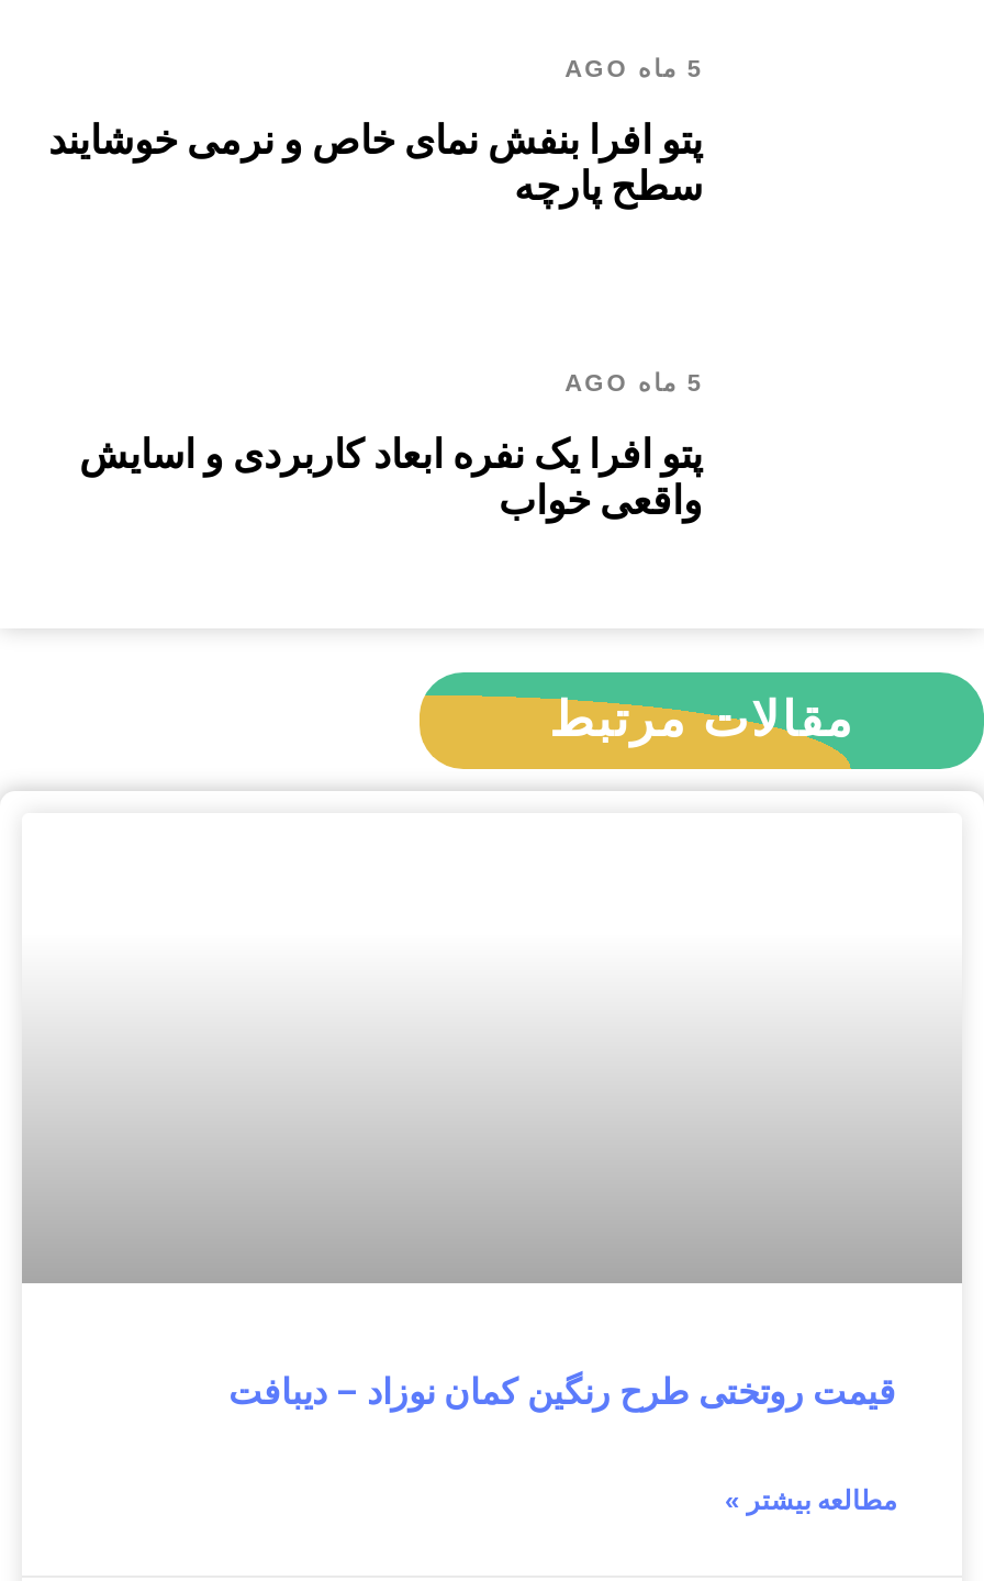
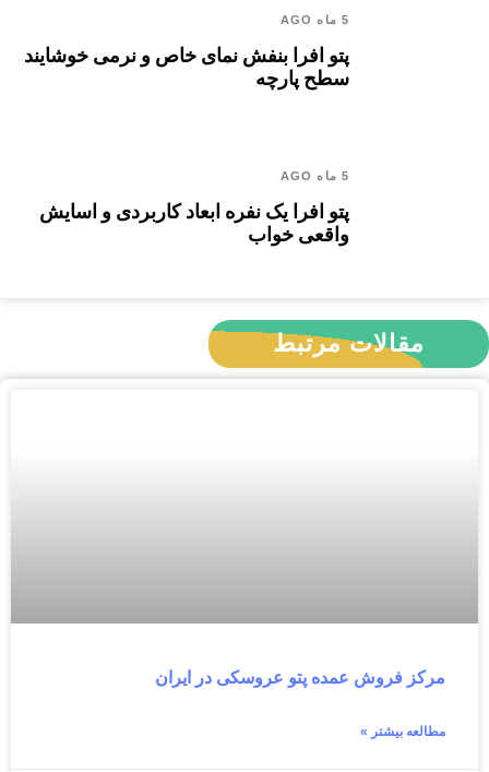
[228,1371,896,1413] قیمت روتختی طرح رنگین کمان نوزاد – دیبافت -> [155,667,445,688] مرکز فروش عمده پتو عروسکی در ایران

